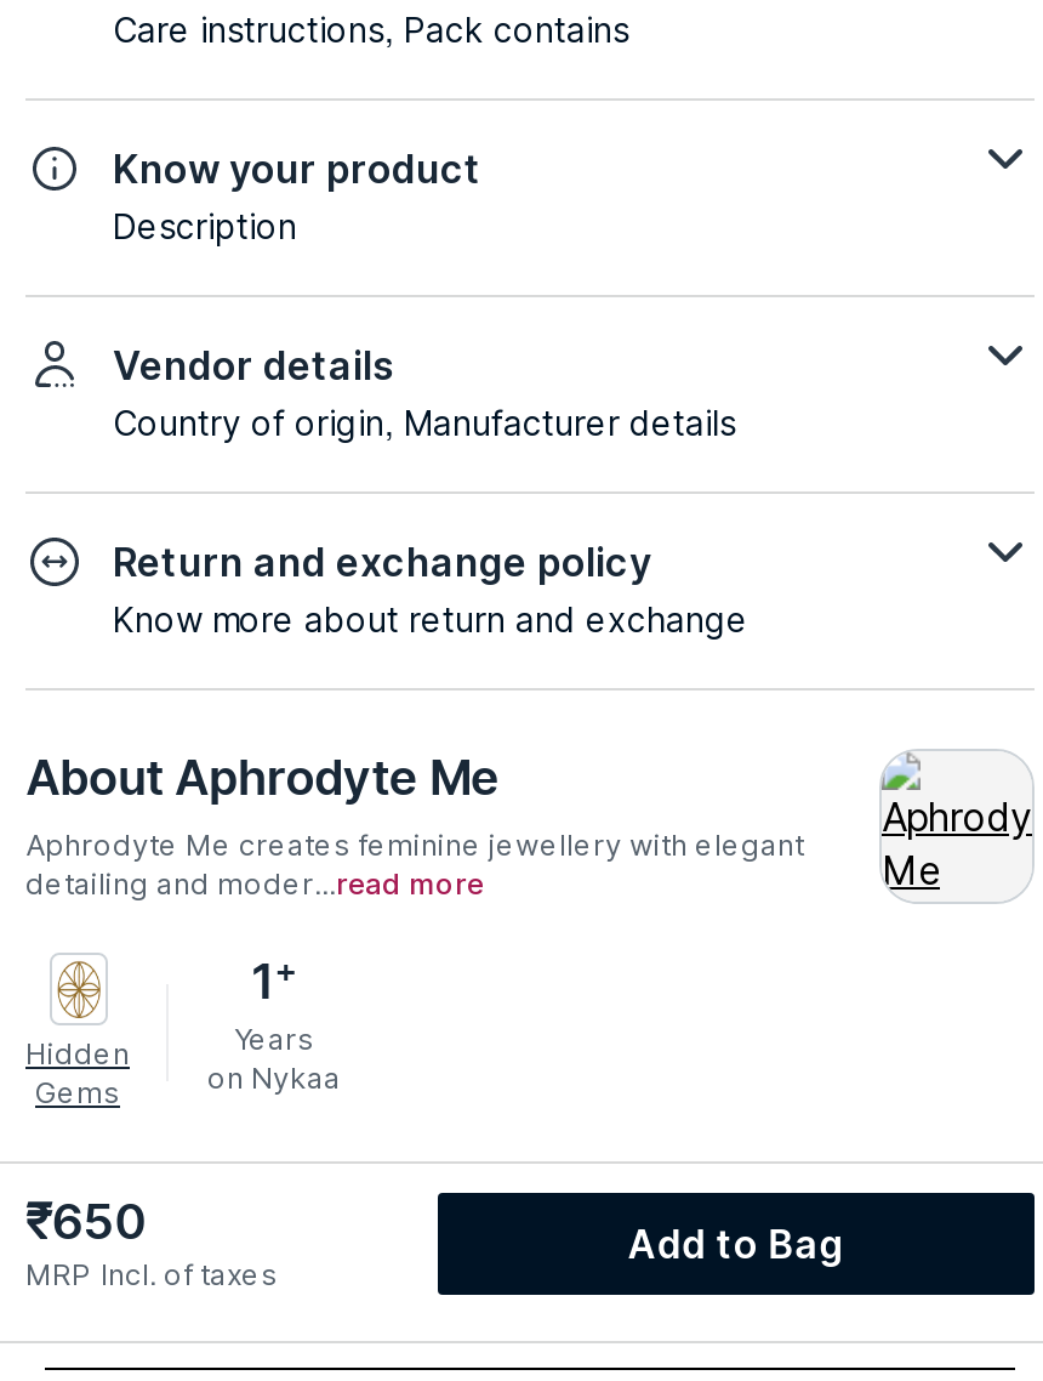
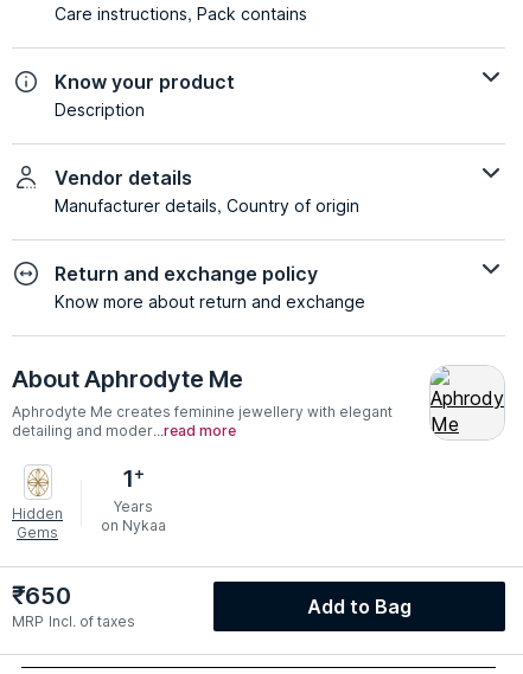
[113,402,736,443] Country of origin, Manufacturer details -> [55,196,359,216] Manufacturer details, Country of origin

